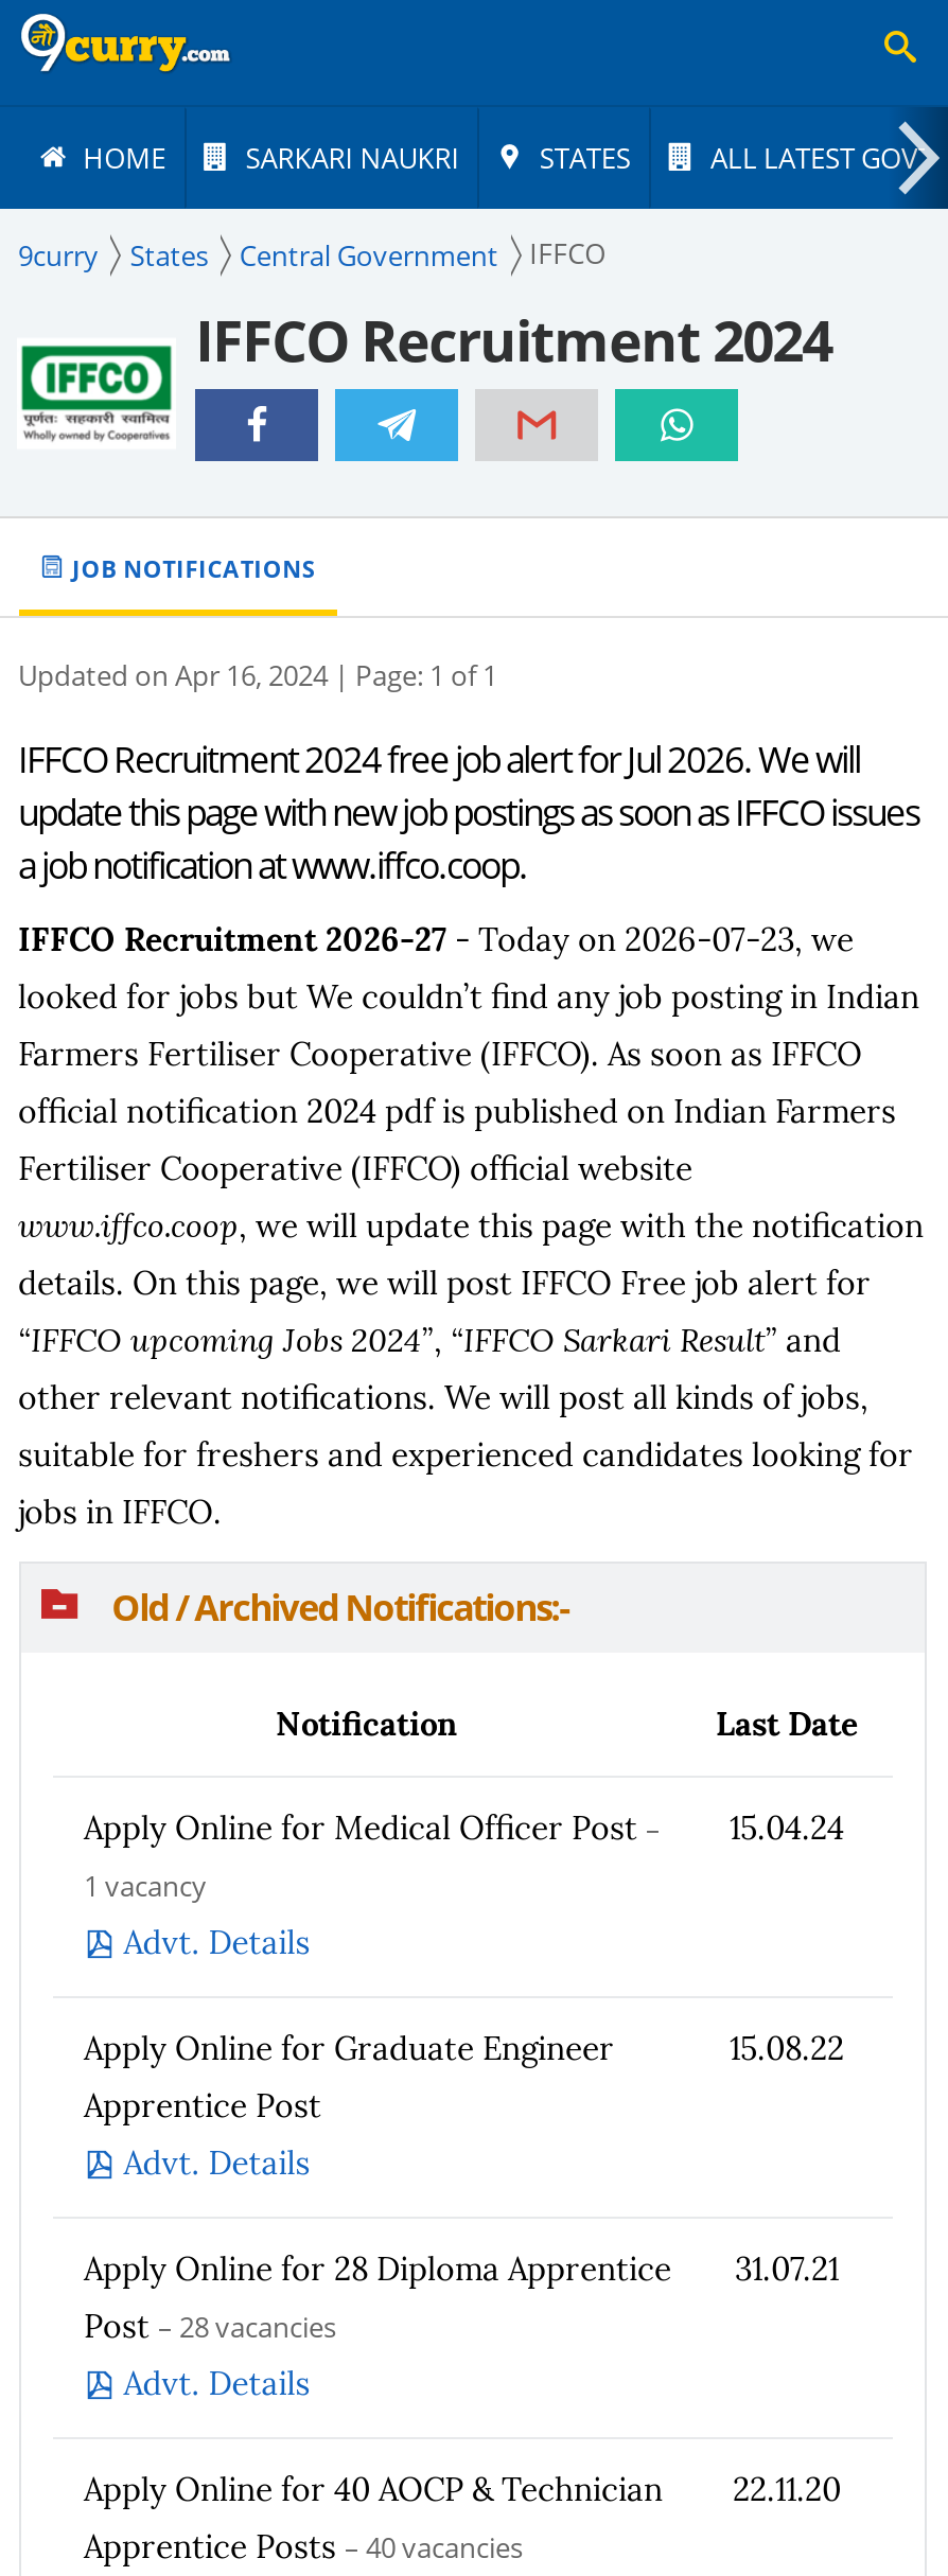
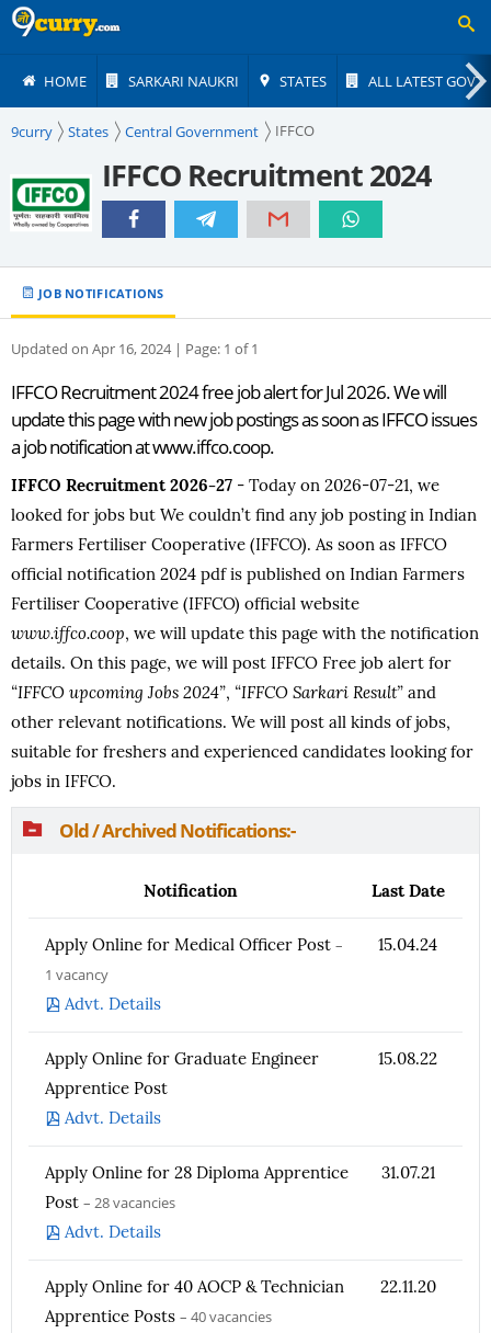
[18,920,854,960] IFFCO Recruitment 2026-27 - Today on 2026-07-23, we -> [10,475,439,496] IFFCO Recruitment 2026-27 - Today on 2026-07-21, we

